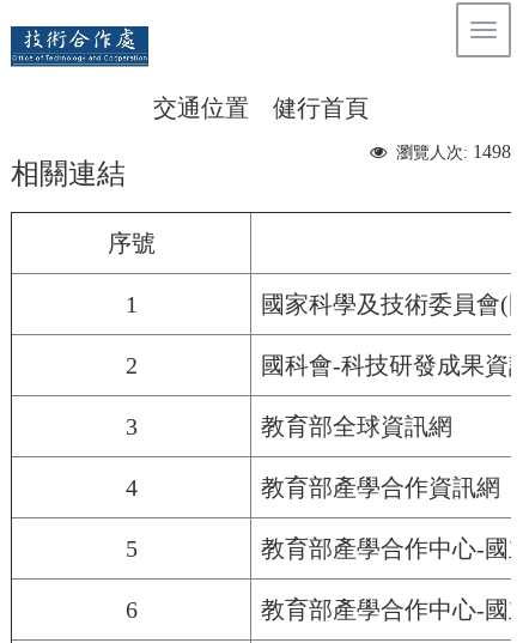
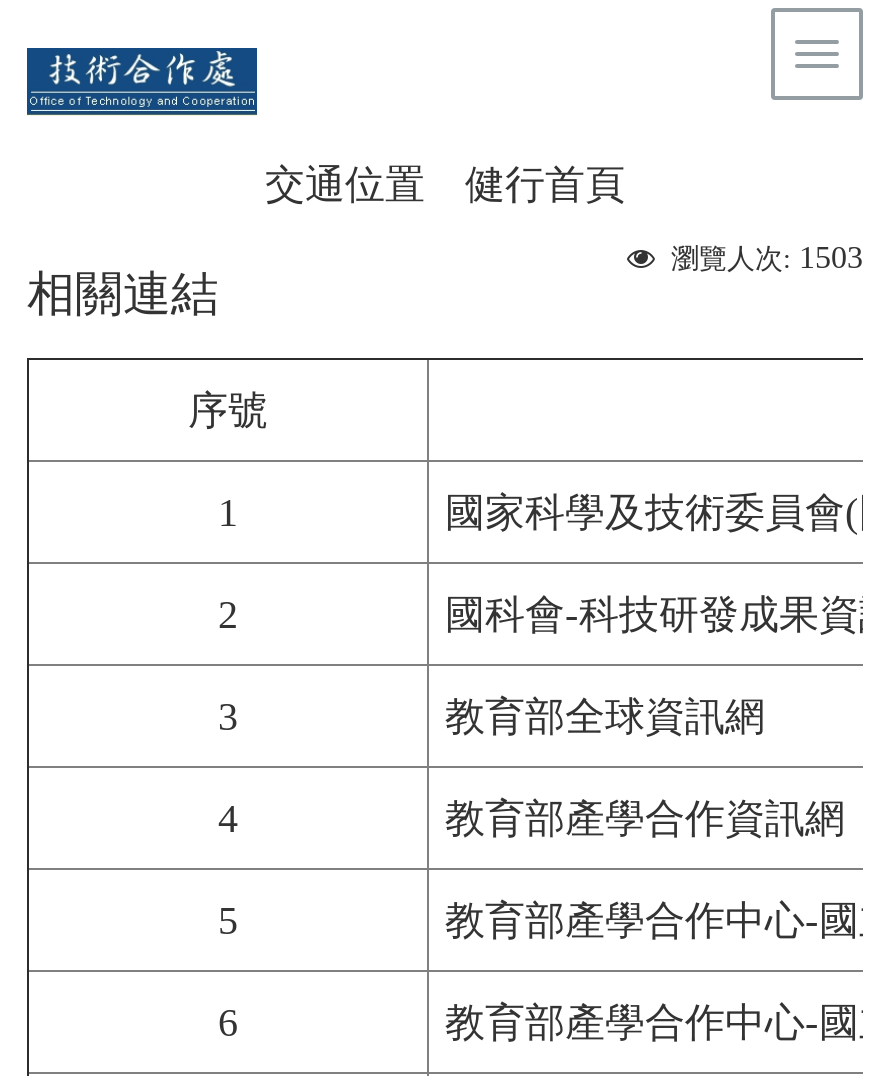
[396,141,511,162] 瀏覽人次: 1498 -> [671,240,863,274] 瀏覽人次: 1503

